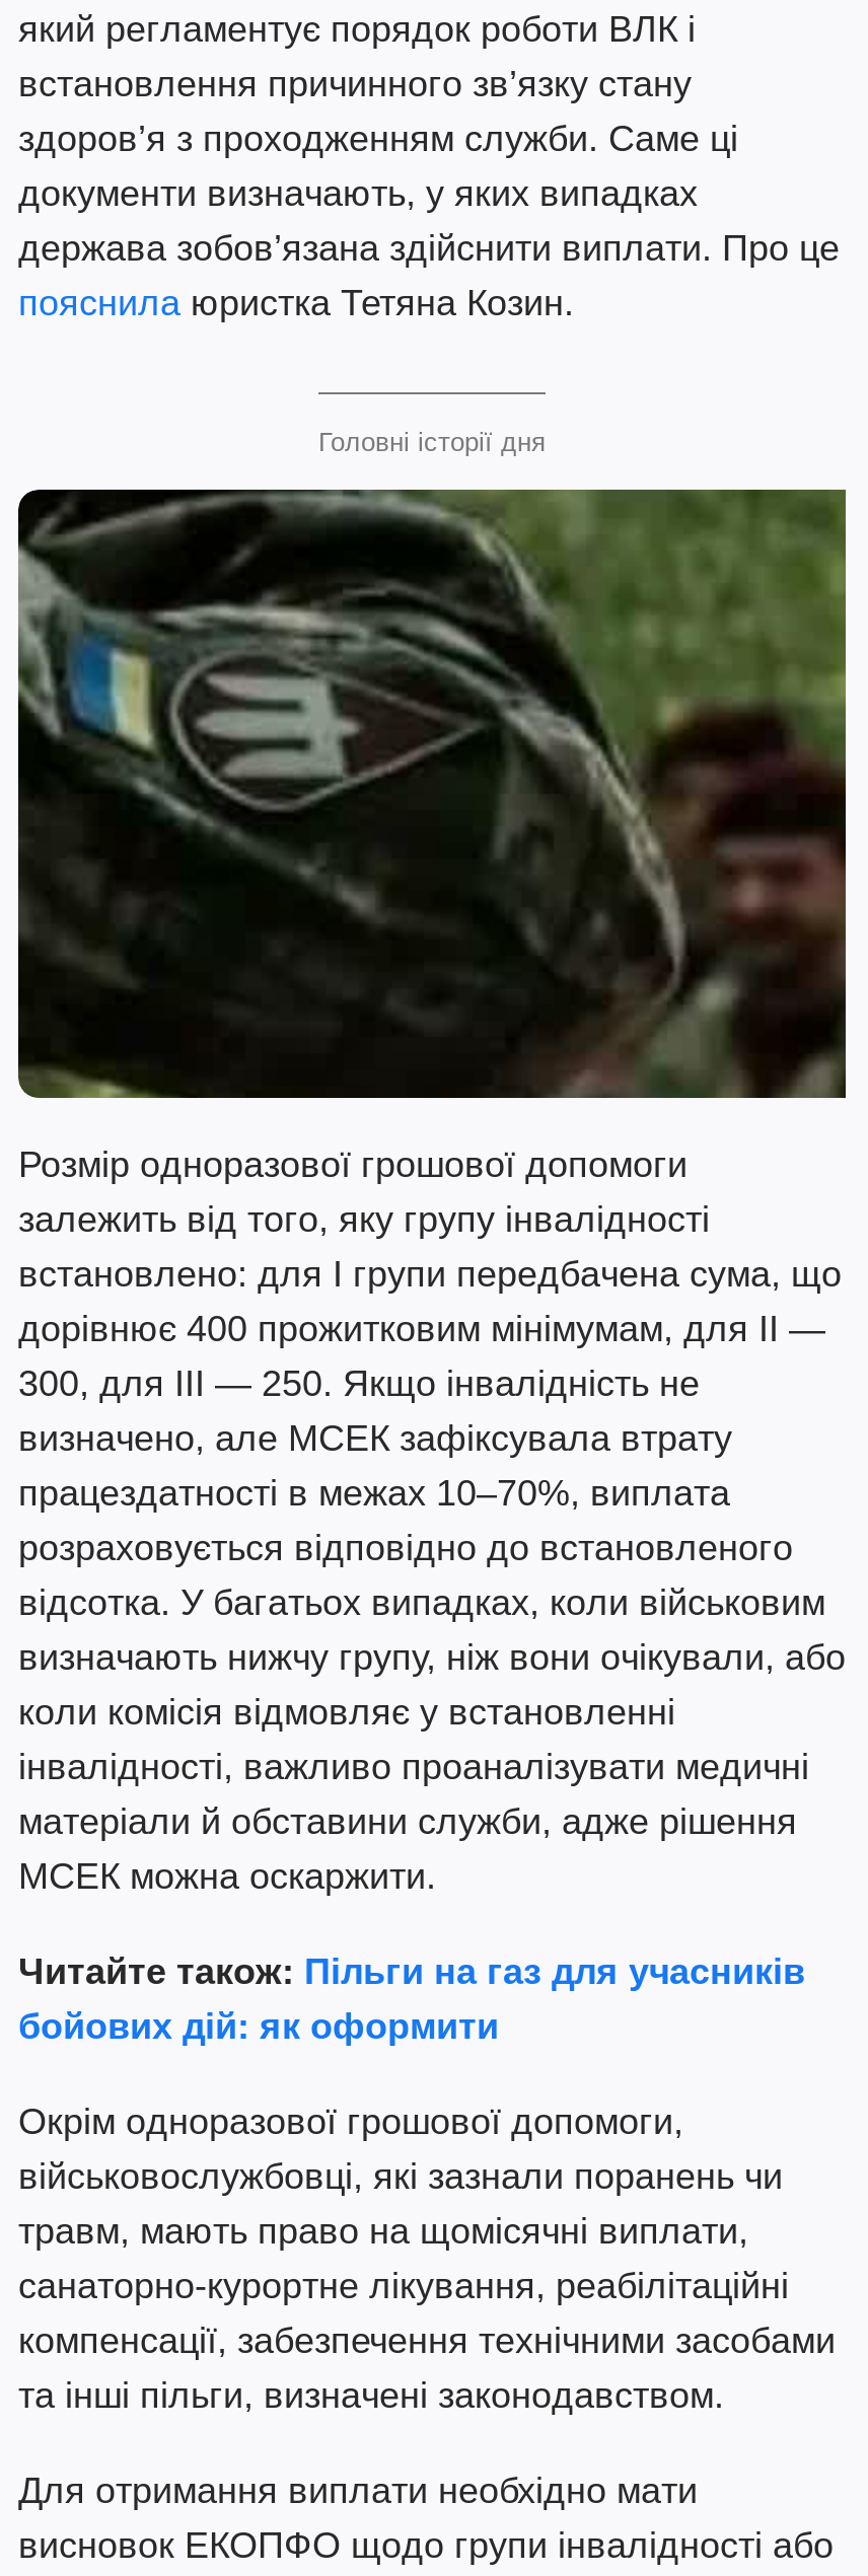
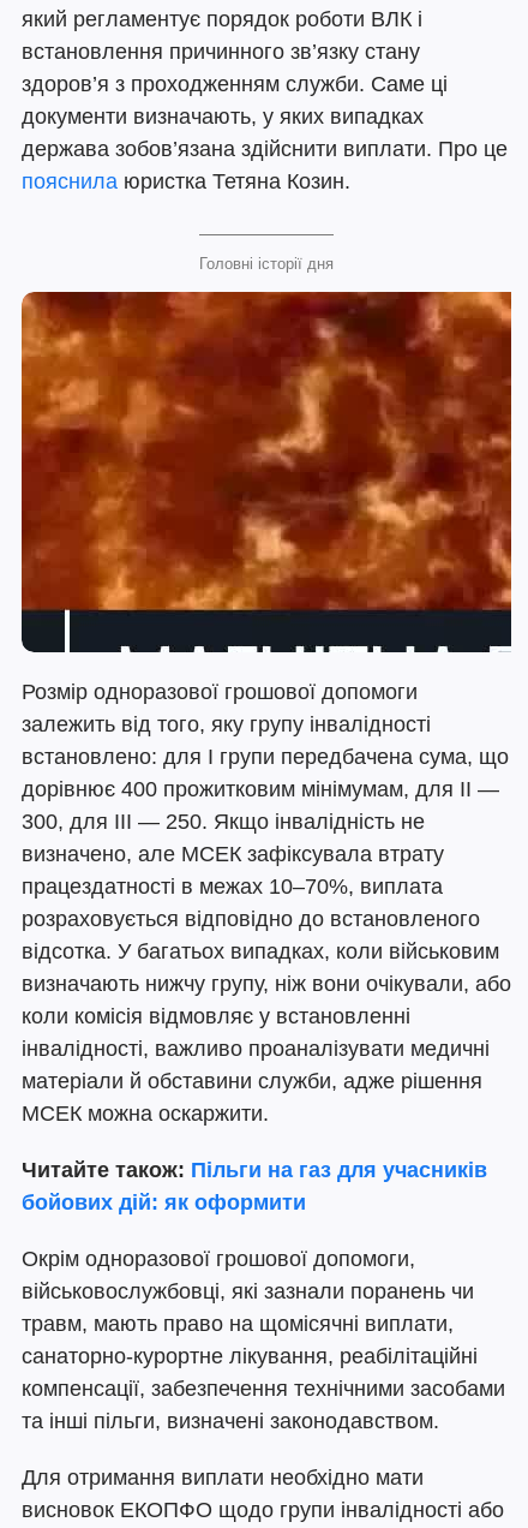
[16,488,848,1100] [image] -> [20,291,512,653] [image]

